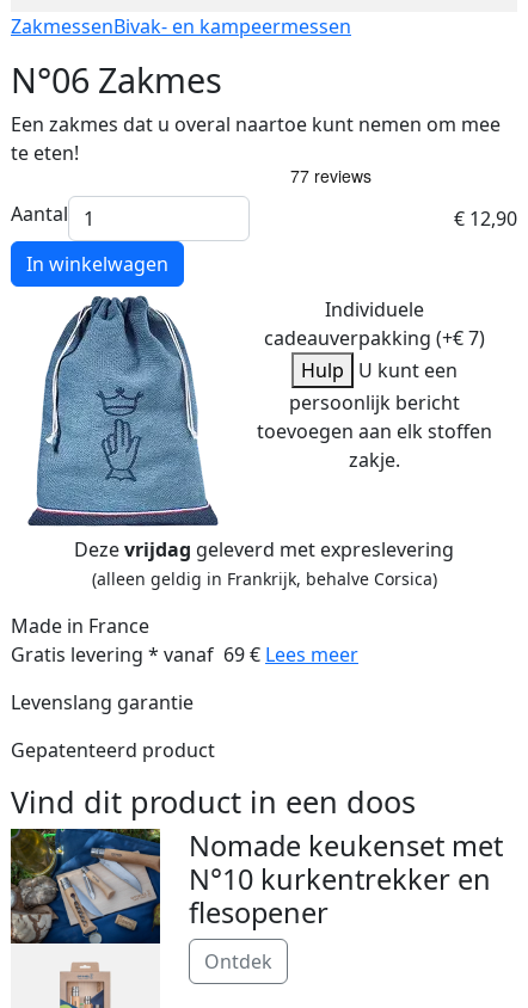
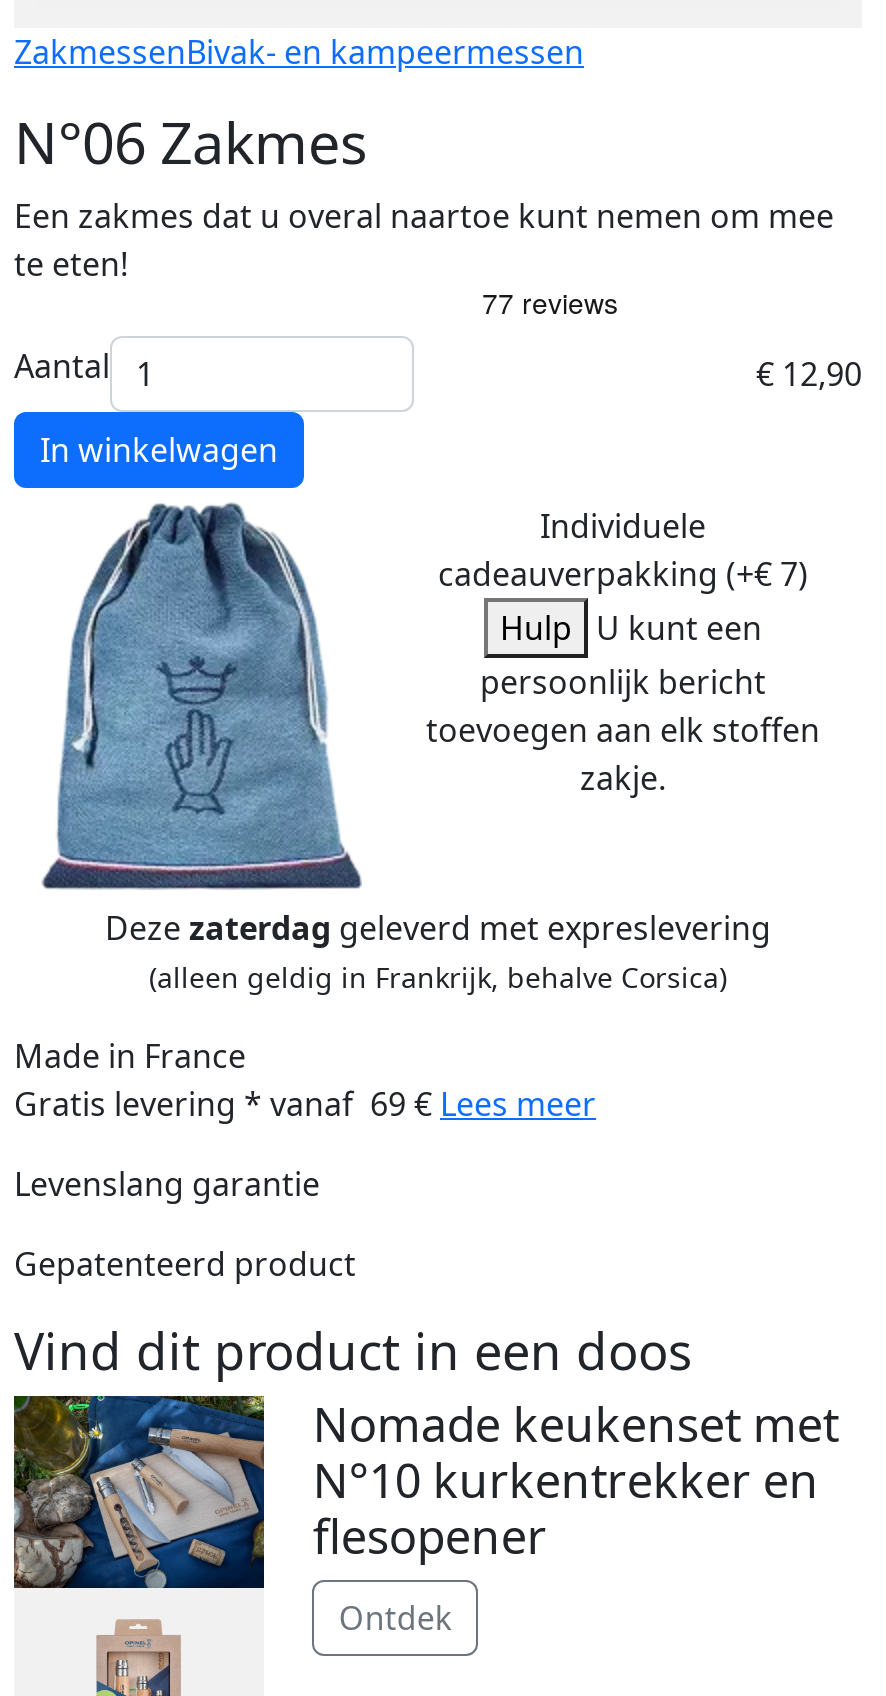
[74,536,454,562] Deze vrijdag geleverd met expreslevering -> [105,905,771,949] Deze zaterdag geleverd met expreslevering

